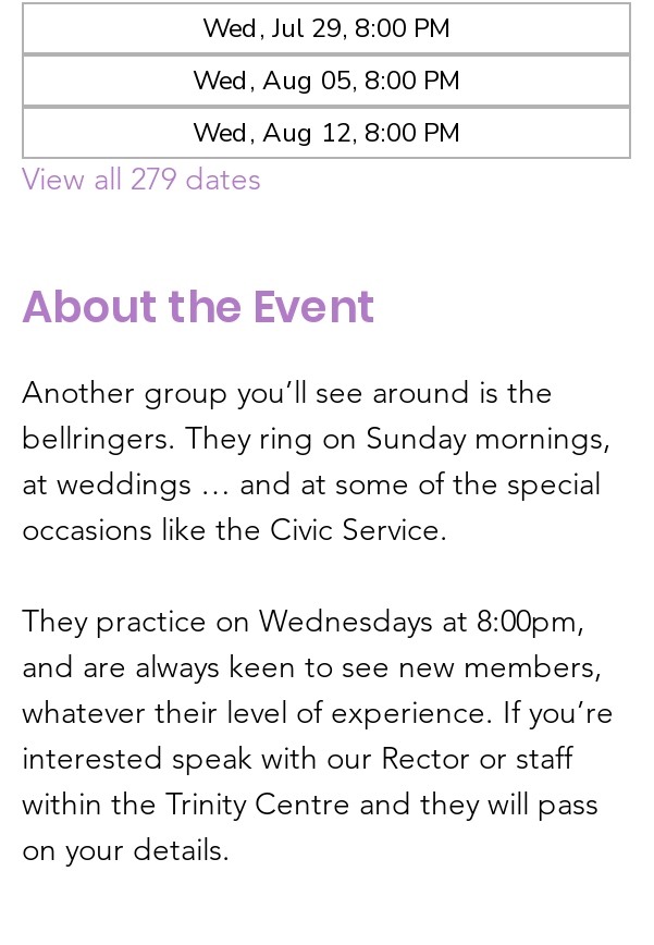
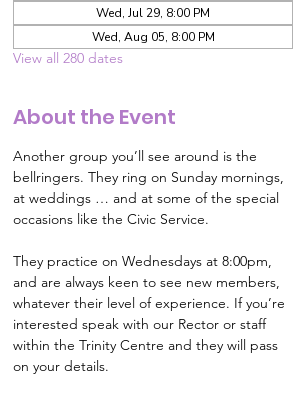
[22,115,460,198] Wed, Aug 12, 8:00 PM | View all 279 dates -> [13,49,123,67] View all 280 dates

